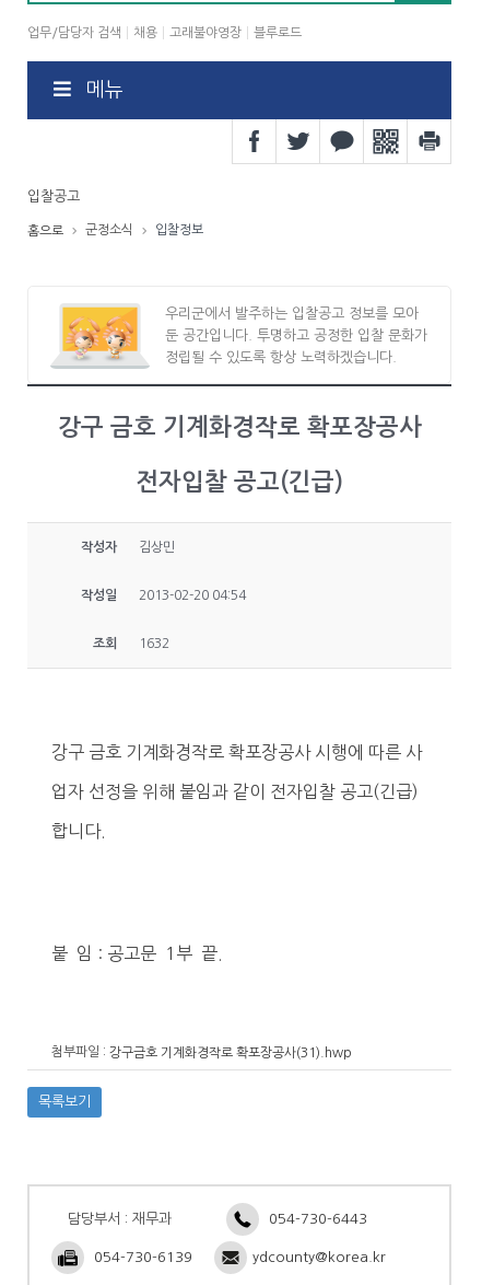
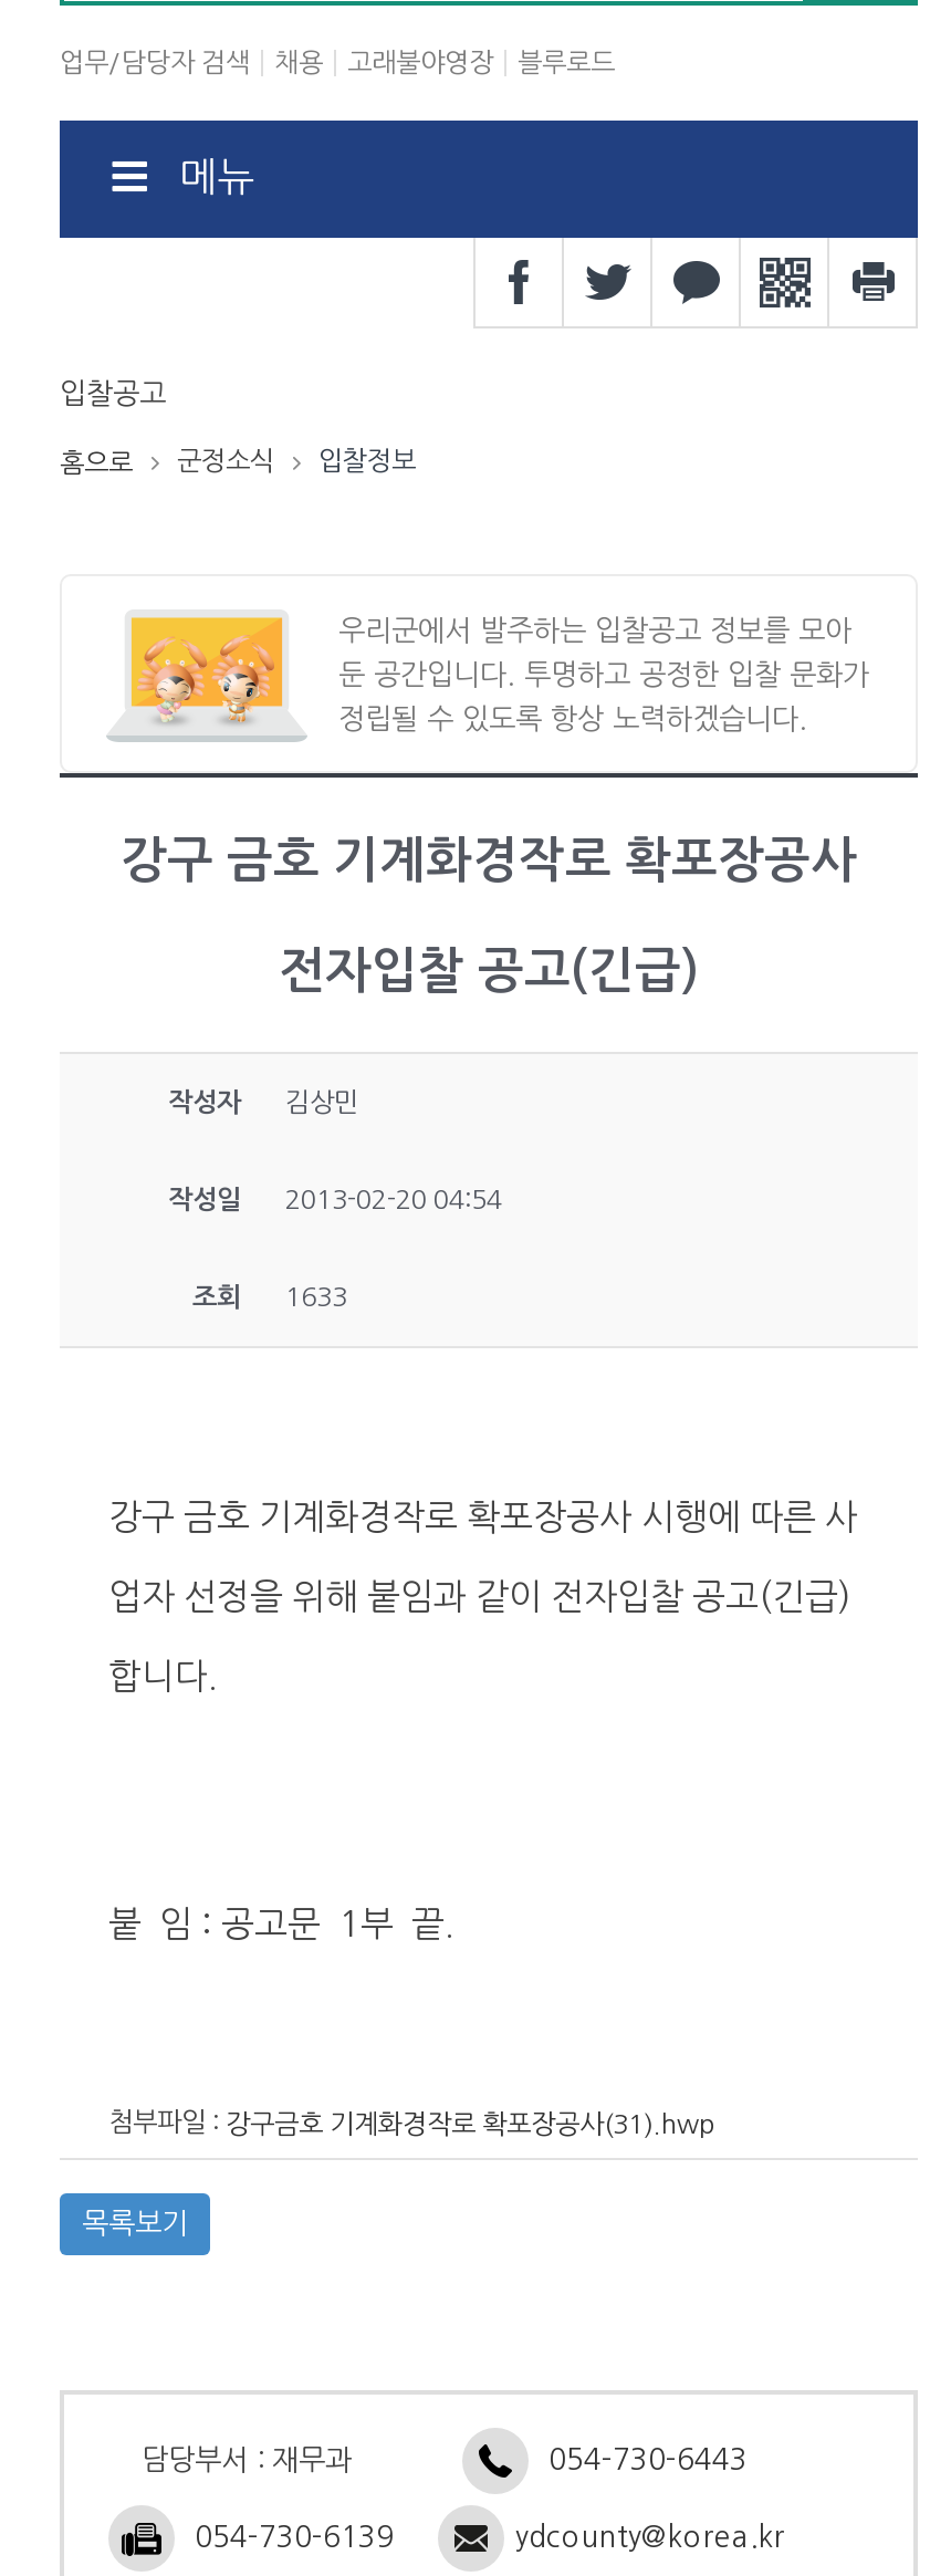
[93,637,169,650] 조회 1632 -> [192,1284,347,1310] 조회 1633

